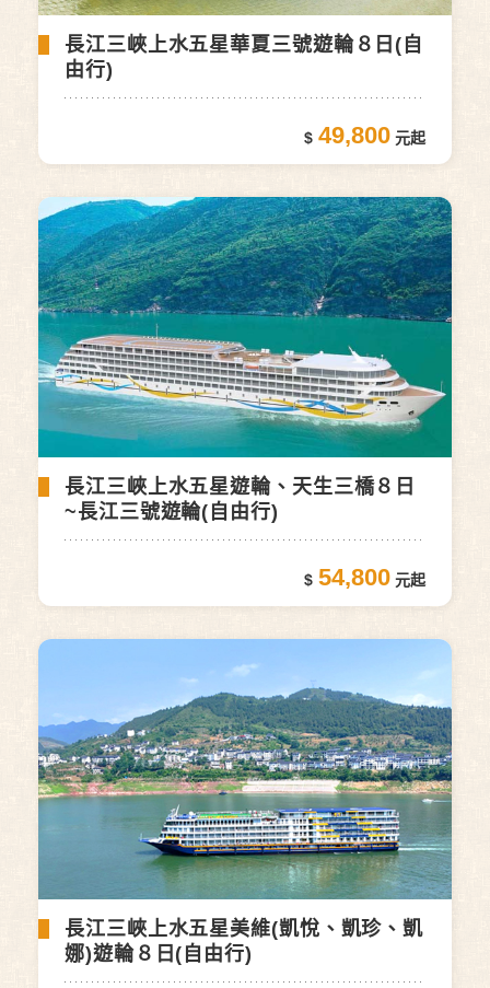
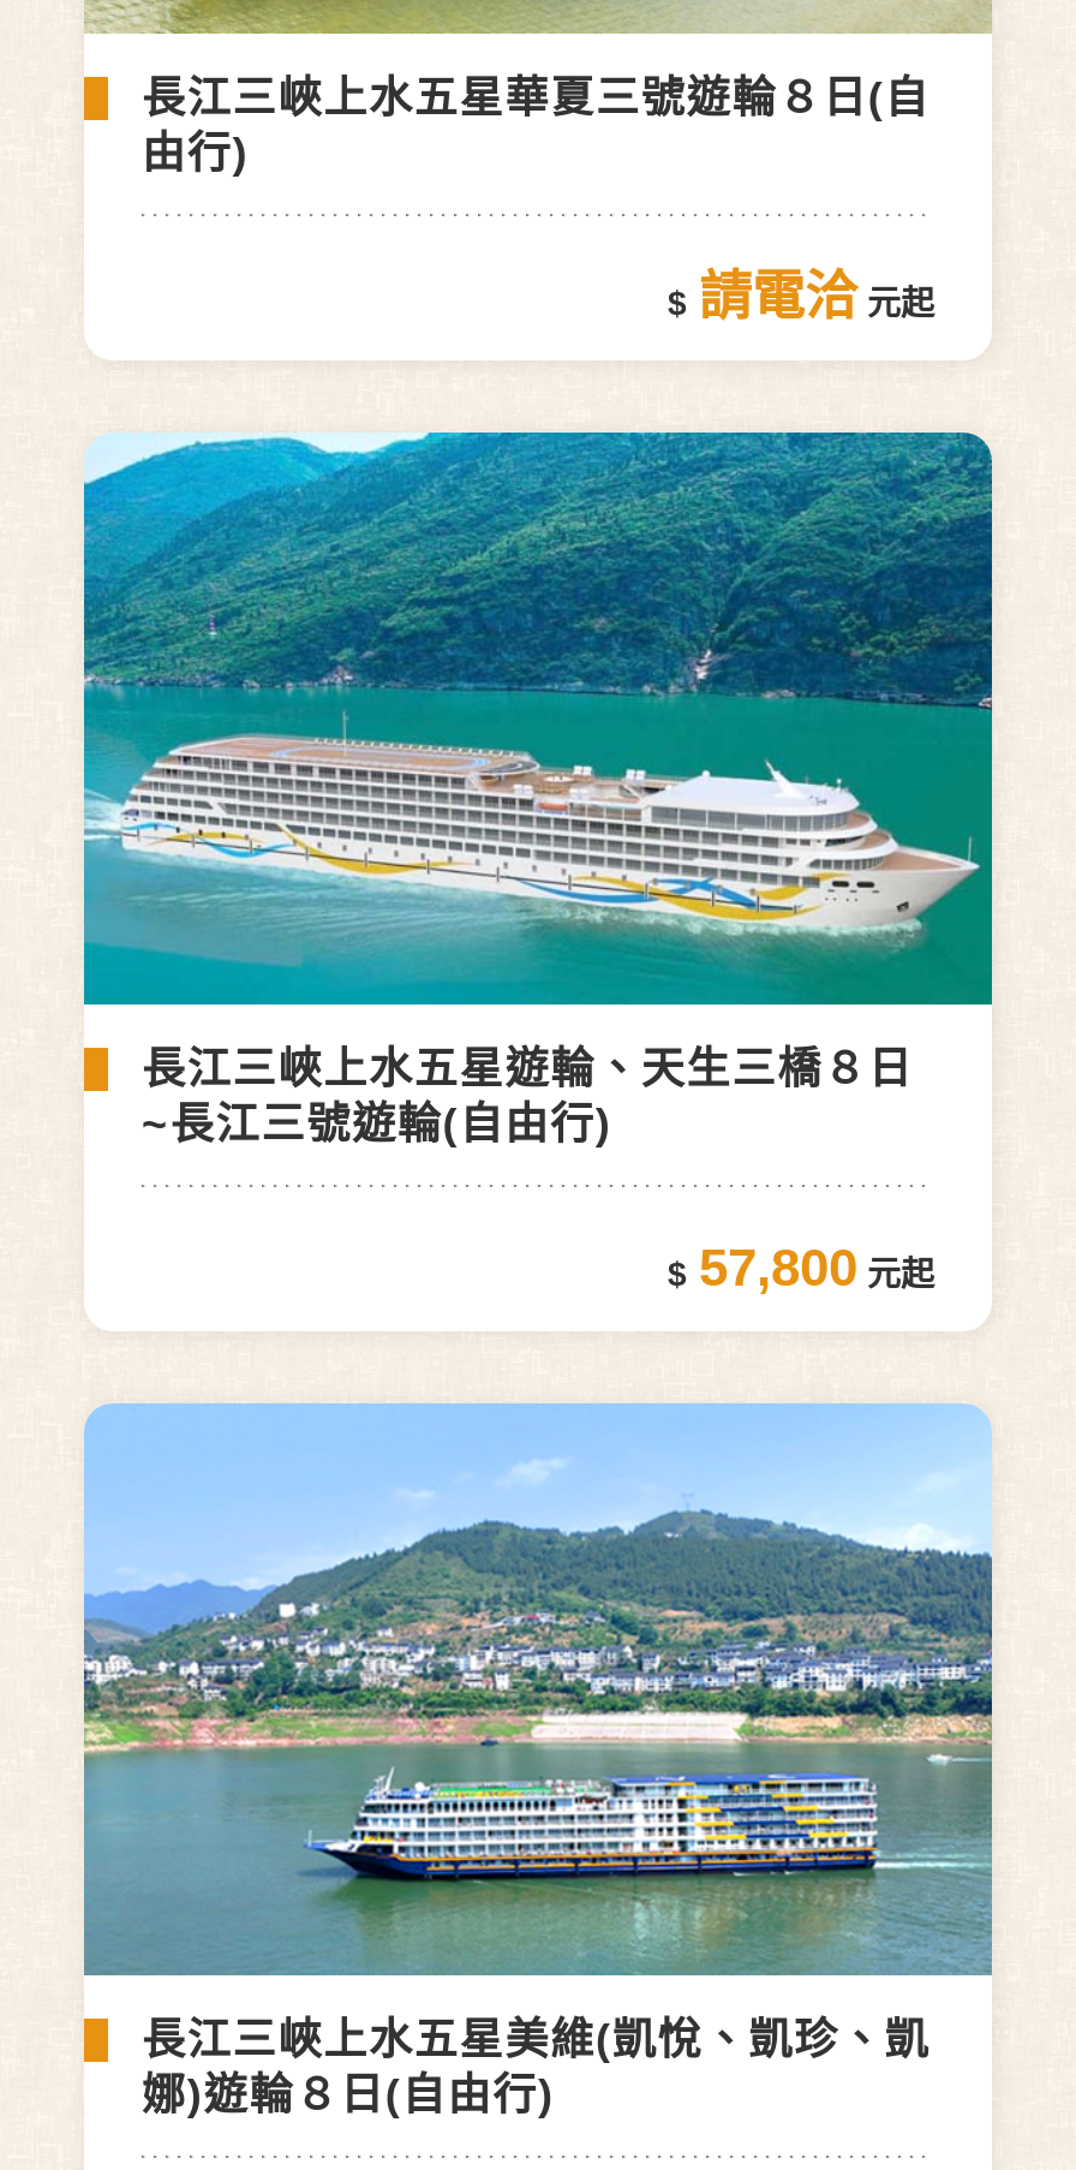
[318,122,390,149] 49,800 -> [699,267,857,328] 請電洽
[318,564,390,591] 54,800 -> [699,1238,857,1298] 57,800

